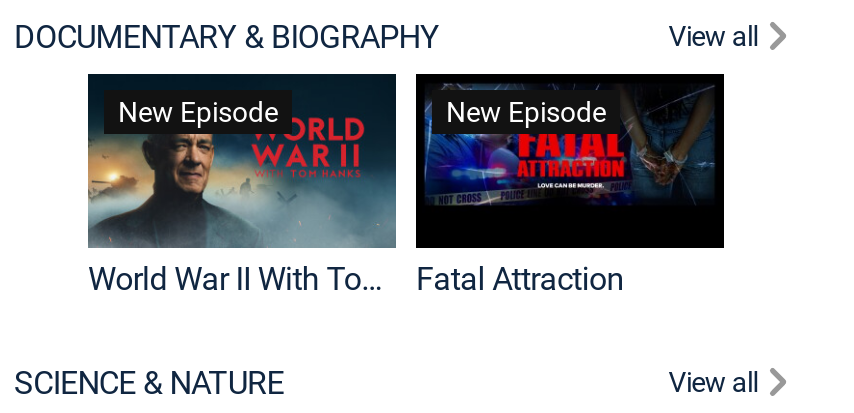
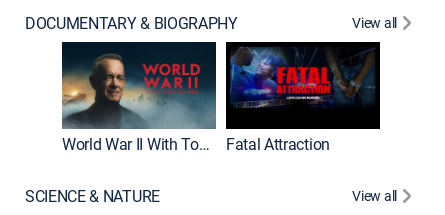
[118,93,278,131] New Episode -> none
[446,93,606,131] New Episode -> none

